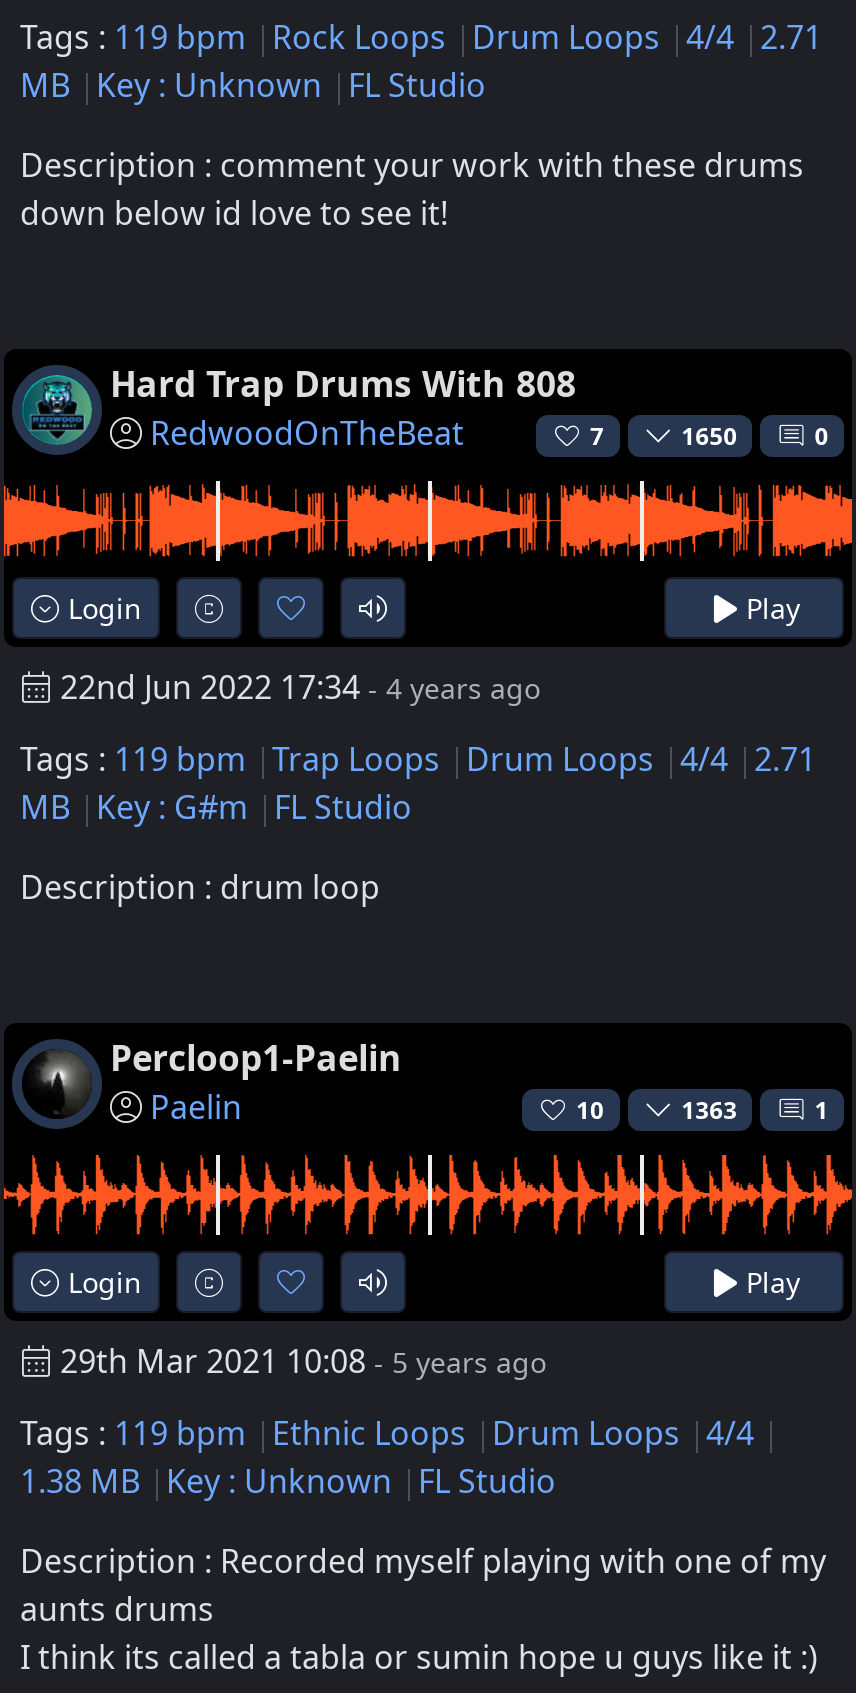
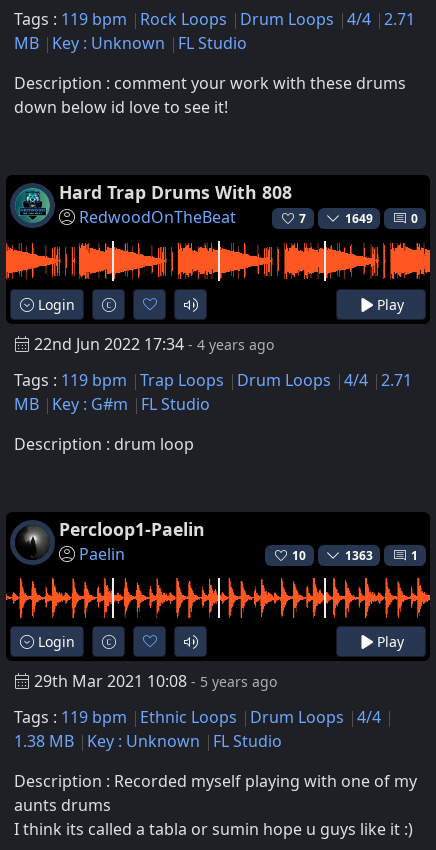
[681,419,737,453] 1650 -> [345,210,373,227] 1649

